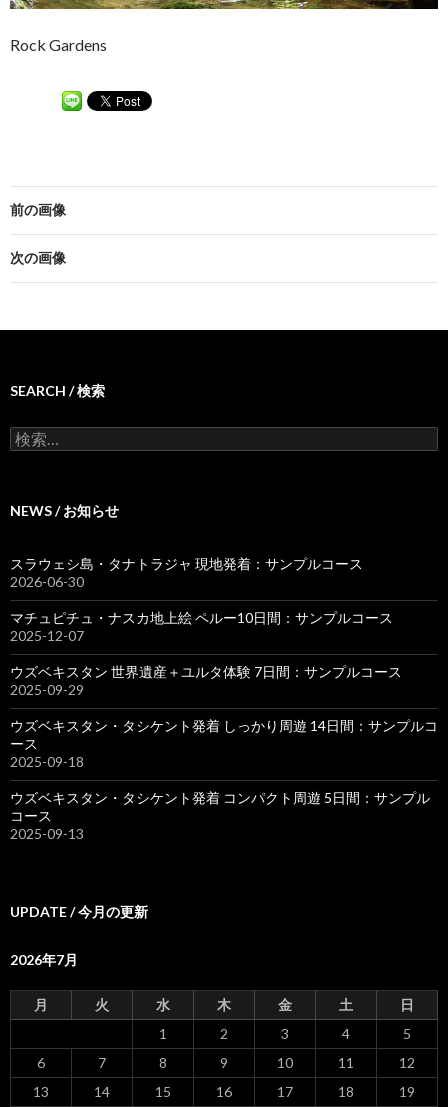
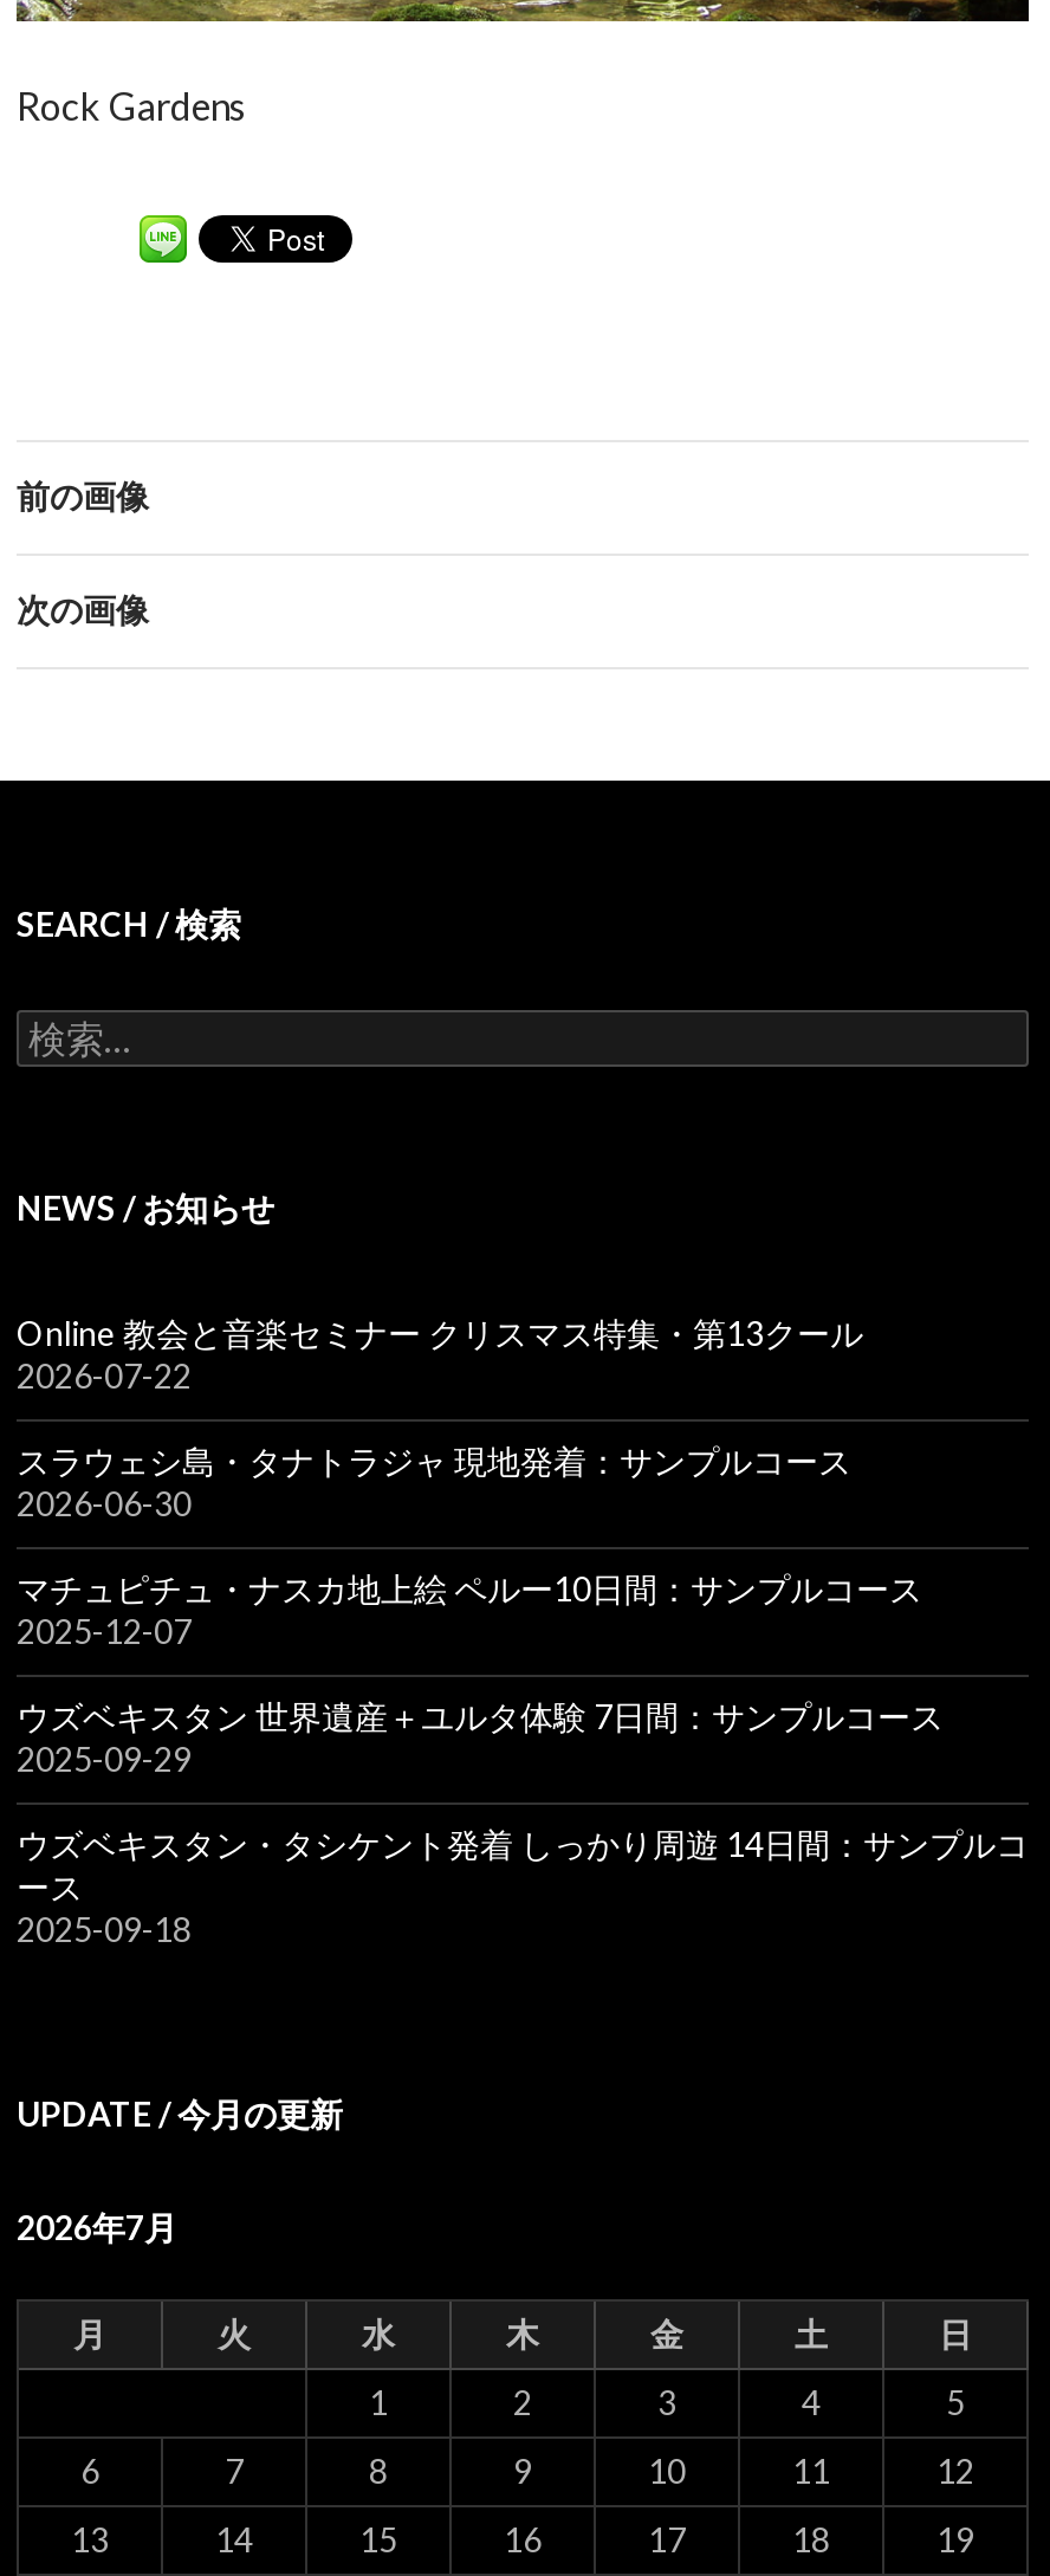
none -> [17,1312,863,1395] Online 教会と音楽セミナー クリスマス特集・第13クール | 2026-07-22
moved [10,555,438,770] -> [17,1440,1029,1948]: スラウェシ島・タナトラジャ 現地発着：サンプルコース | 2026-06-30 | マチュピチュ・ナスカ地上絵 ペルー10日間：サンプルコース | ... | ース | 2025-09-18
[10,789,430,842] ウズベキスタン・タシケント発着 コンパクト周遊 5日間：サンプル | コース | 2025-09-13 -> none

